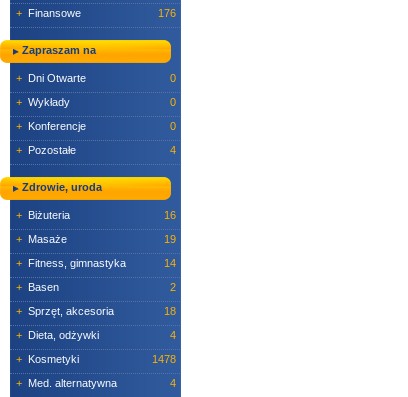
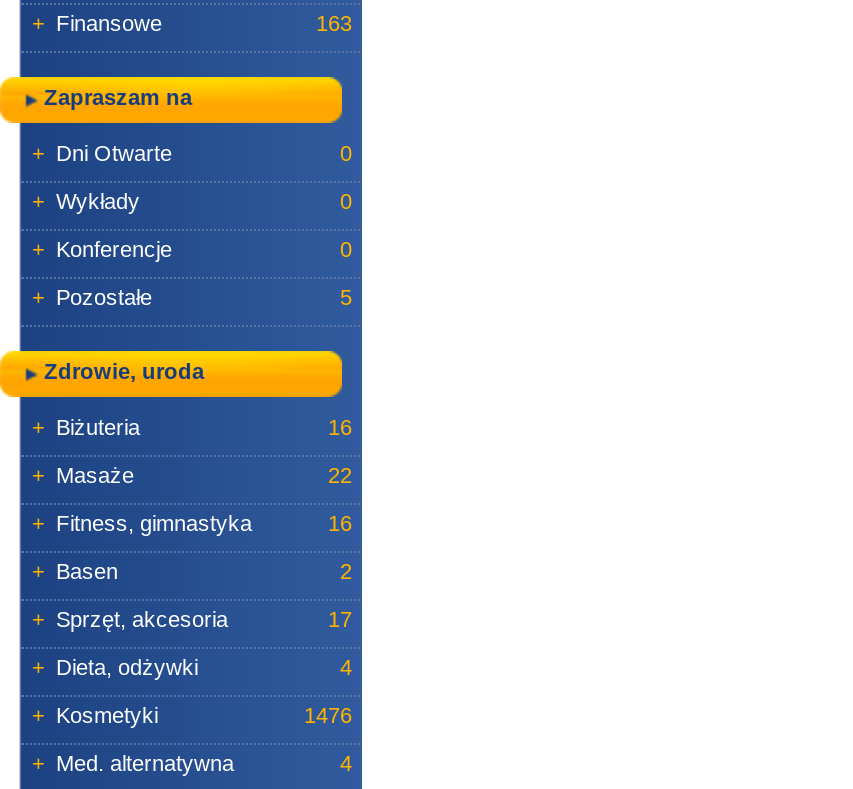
[158,7,176,19] 176 -> [316,11,352,35] 163
[170,144,176,156] 4 -> [340,285,352,309] 5
[164,233,176,245] 19 -> [328,463,352,487] 22
[164,257,176,269] 14 -> [328,511,352,535] 16
[164,305,176,317] 18 -> [328,607,352,631] 17
[152,353,176,365] 1478 -> [304,703,352,727] 1476

